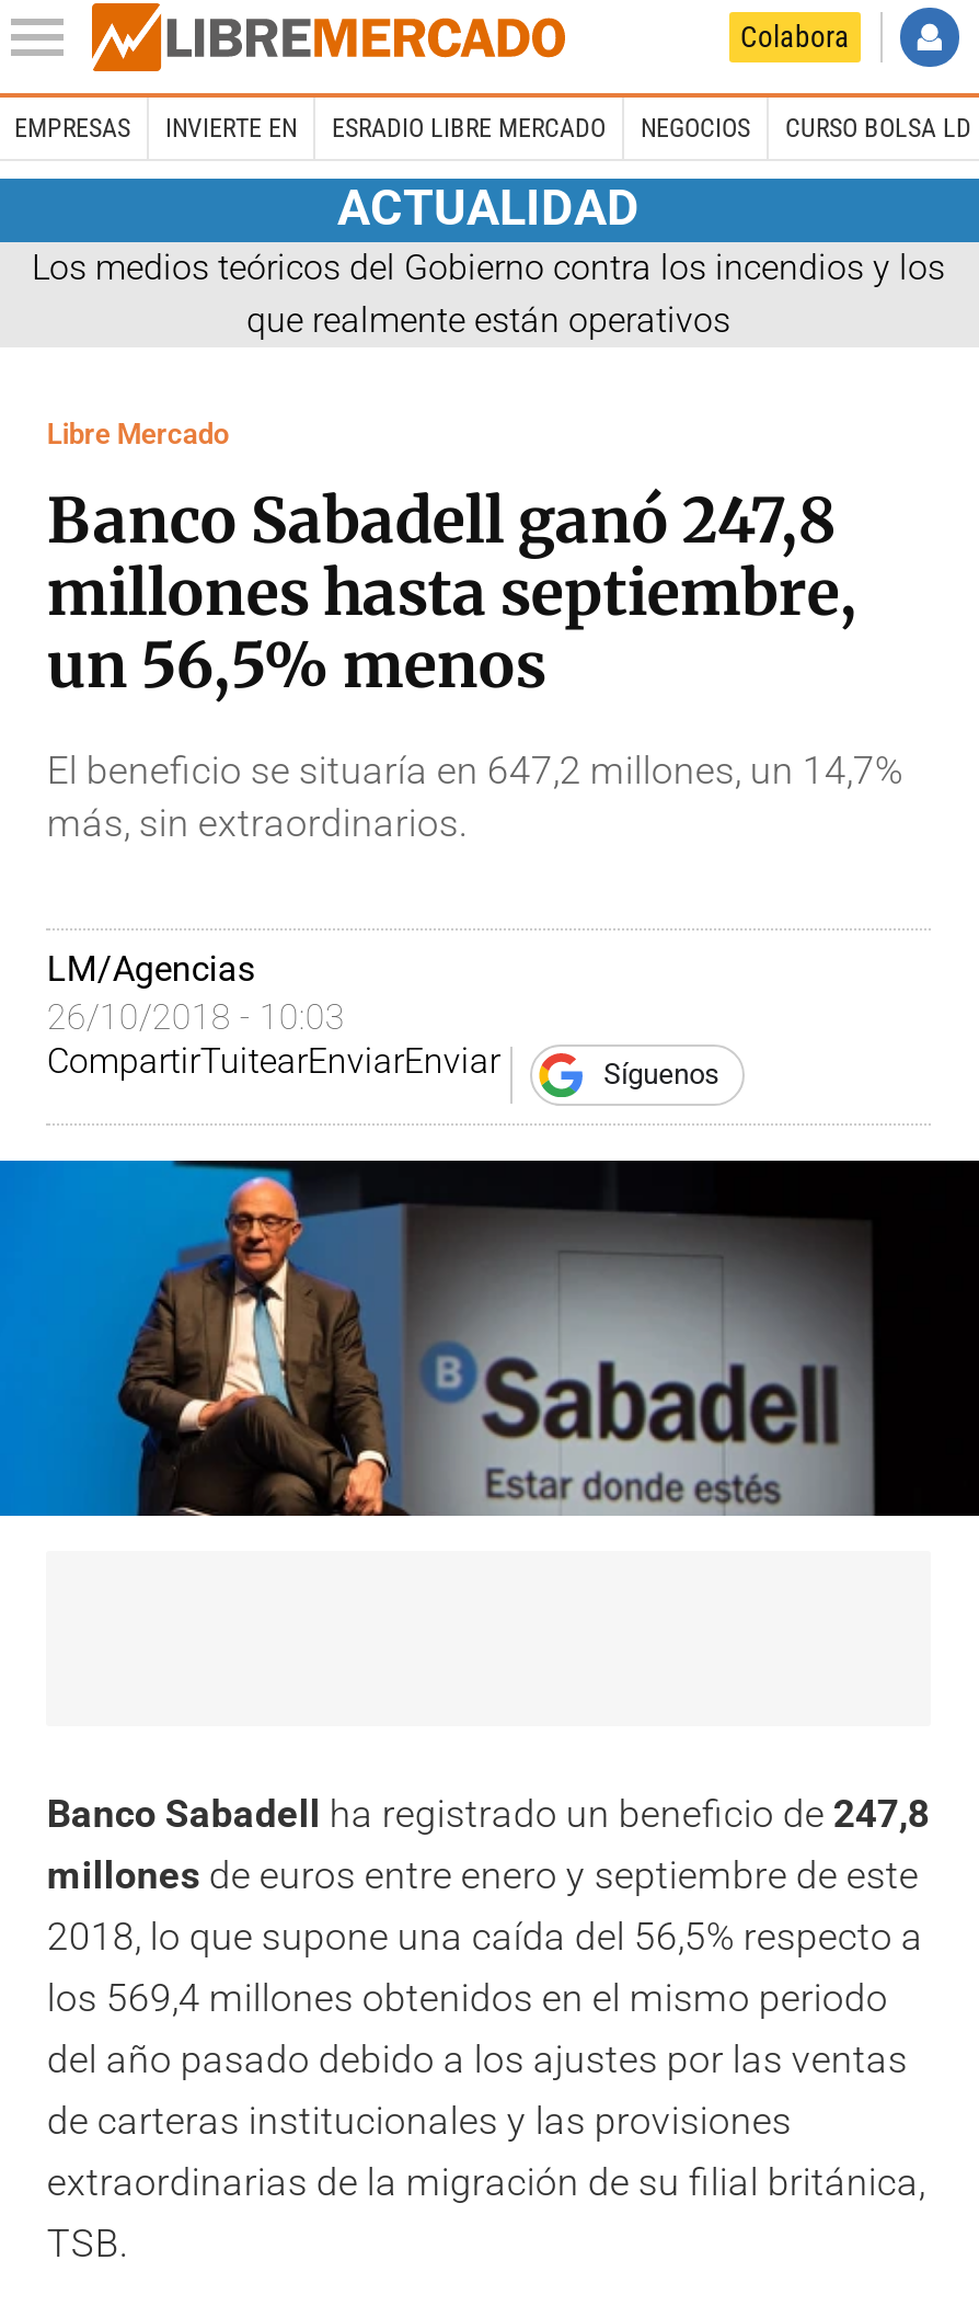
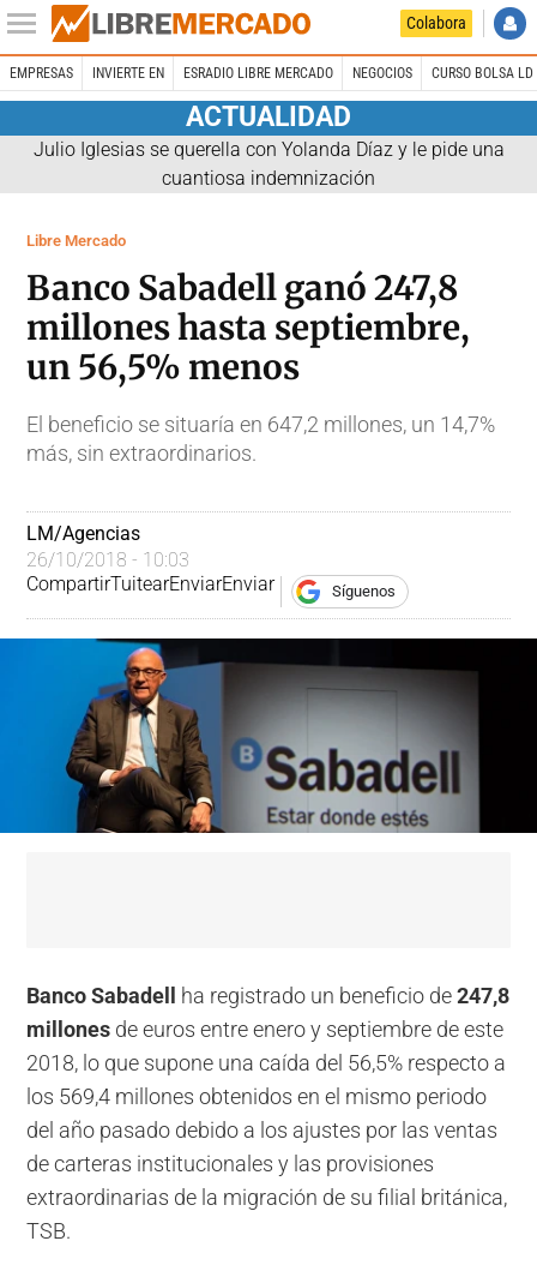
[32,246,945,340] Los medios teóricos del Gobierno contra los incendios y los | que realmente están operativos -> [33,138,504,189] Julio Iglesias se querella con Yolanda Díaz y le pide una | cuantiosa indemnización

